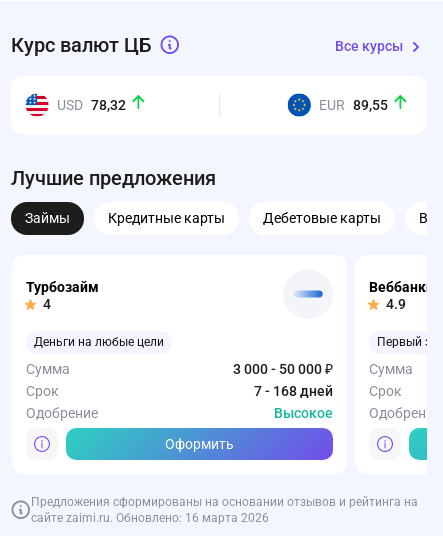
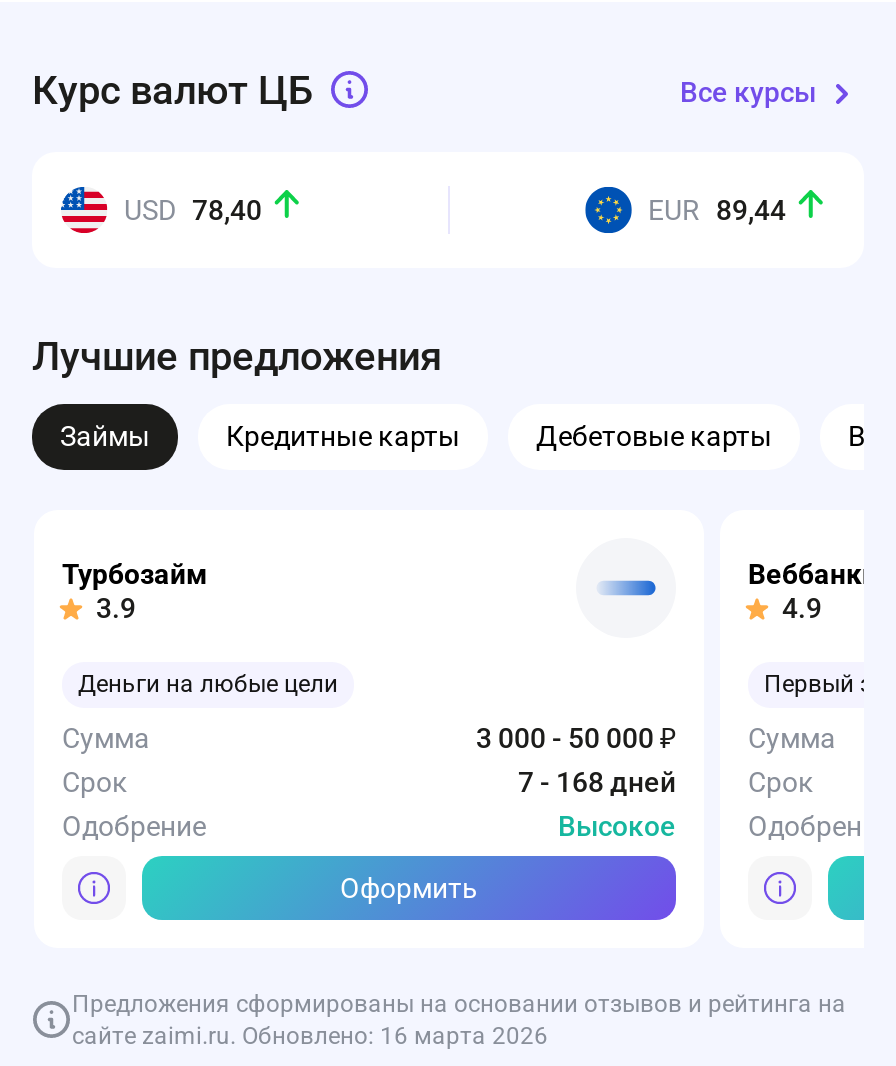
[57,96,126,112] USD 78,32 -> [124,193,262,225] USD 78,40
[319,96,388,112] EUR 89,55 -> [648,193,786,225] EUR 89,44
[43,296,51,312] 4 -> [96,592,136,624] 3.9

